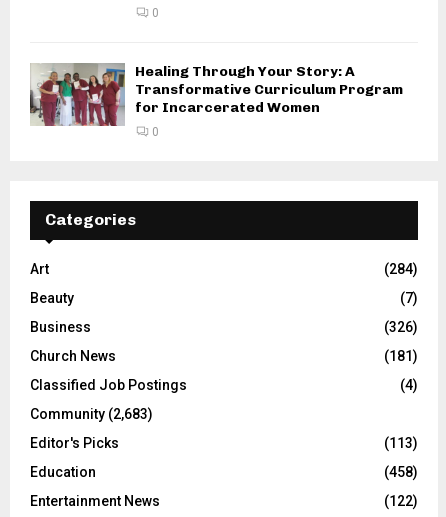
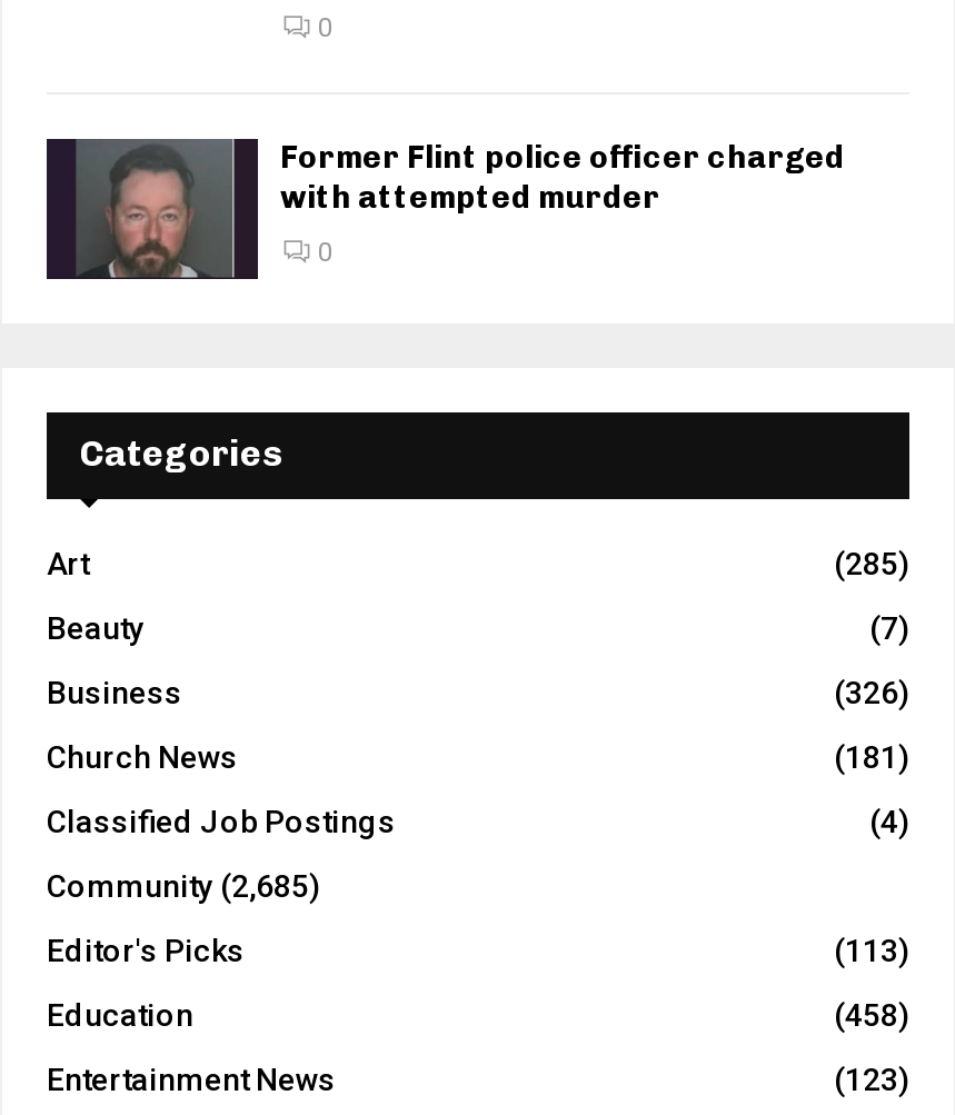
[29,63,403,142] [image] | Healing Through Your Story: A | Transformative Curriculum Program | for Incarcerated Women -> [44,138,845,282] [image] | Former Flint police officer charged | with attempted murder
[384,261,418,277] (284) -> [834,546,909,581] (285)
[30,406,153,422] Community (2,683) -> [47,868,320,904] Community (2,685)
[384,493,418,509] (122) -> [834,1061,909,1097] (123)

